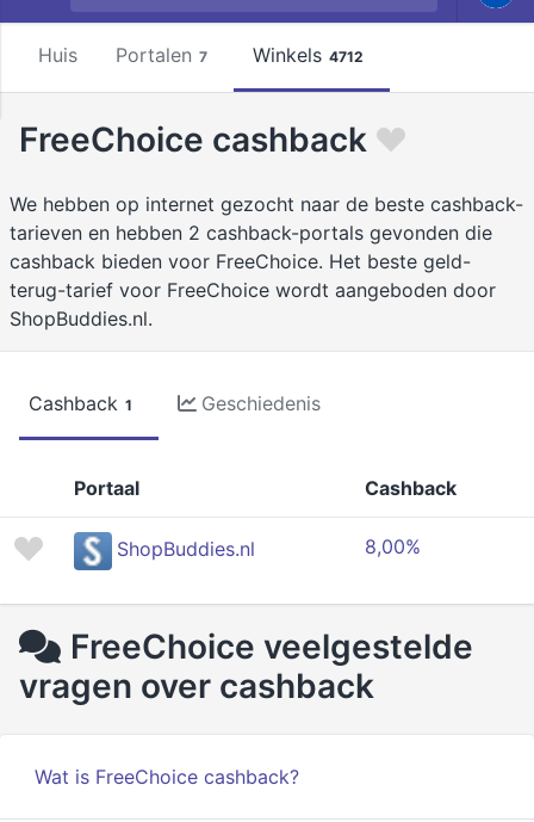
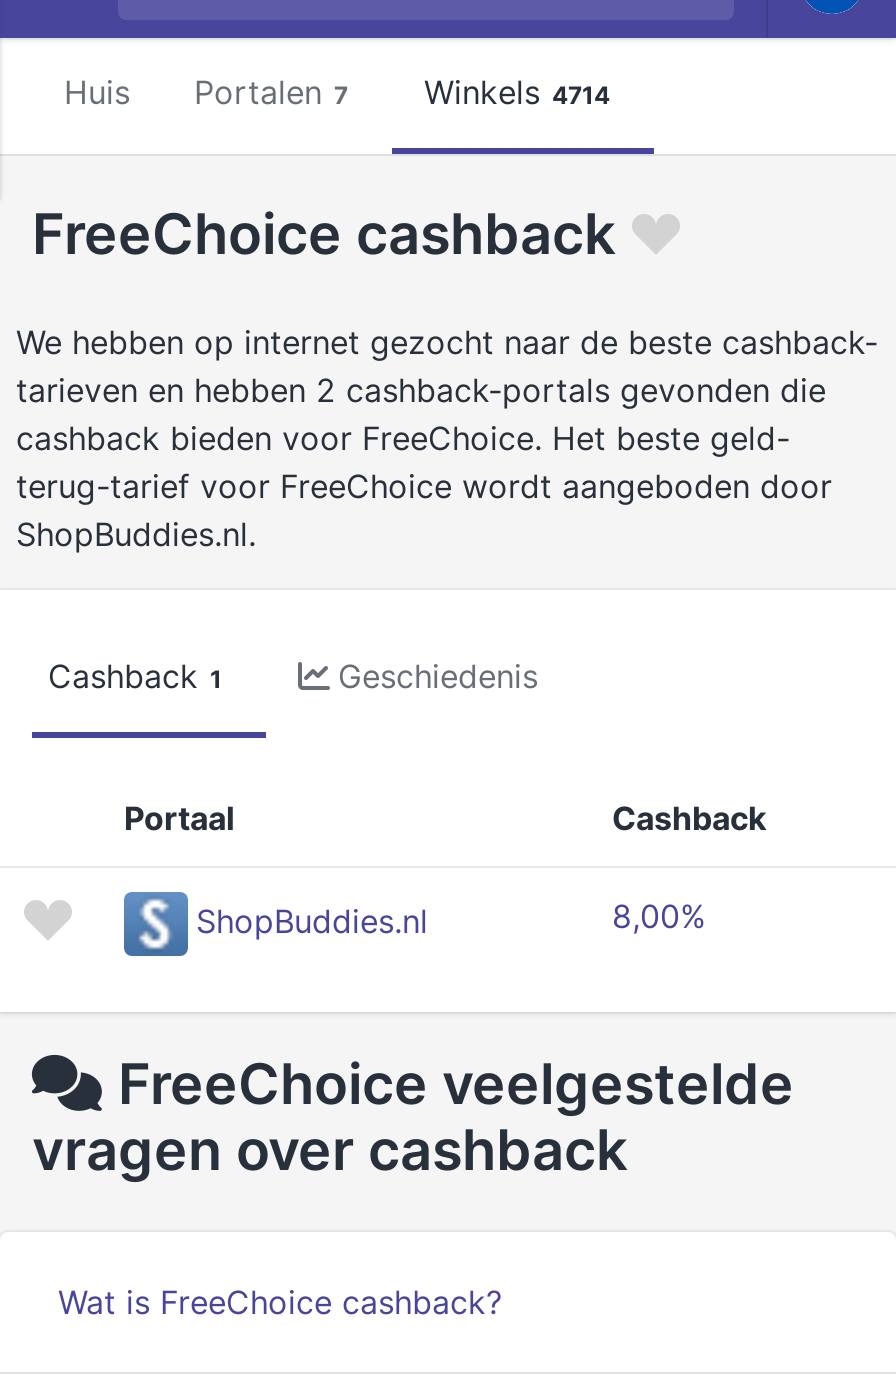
[38,43,364,67] Huis Portalen 7 Winkels 4712 -> [64,72,610,112] Huis Portalen 7 Winkels 4714

